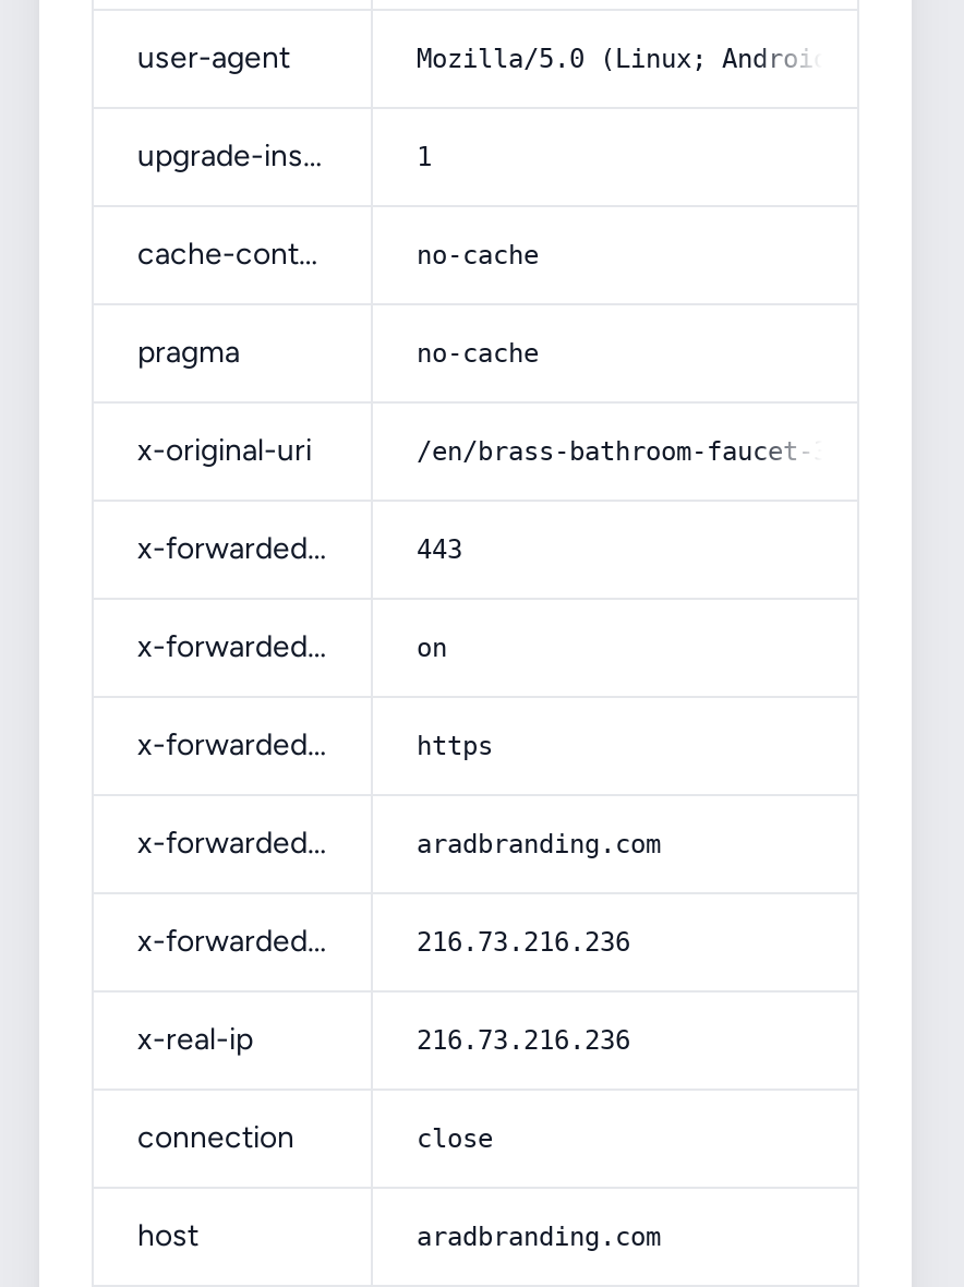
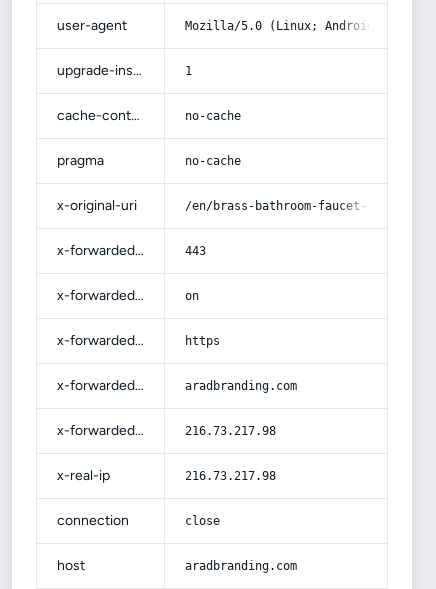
[417,927,630,958] 216.73.216.236 -> [185,424,276,438] 216.73.217.98
[417,1025,630,1056] 216.73.216.236 -> [185,469,276,483] 216.73.217.98

